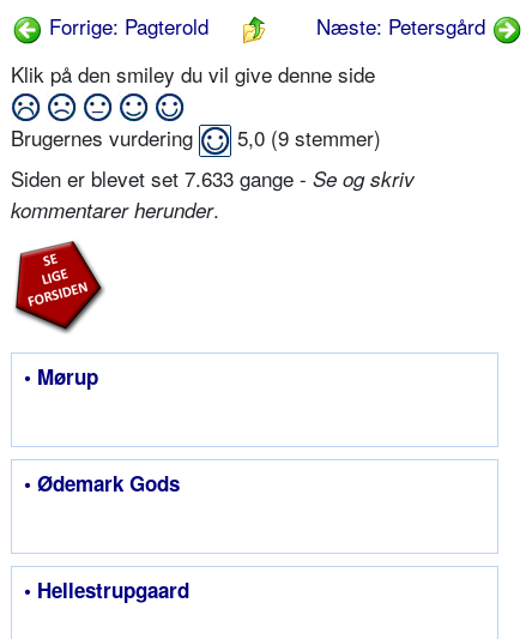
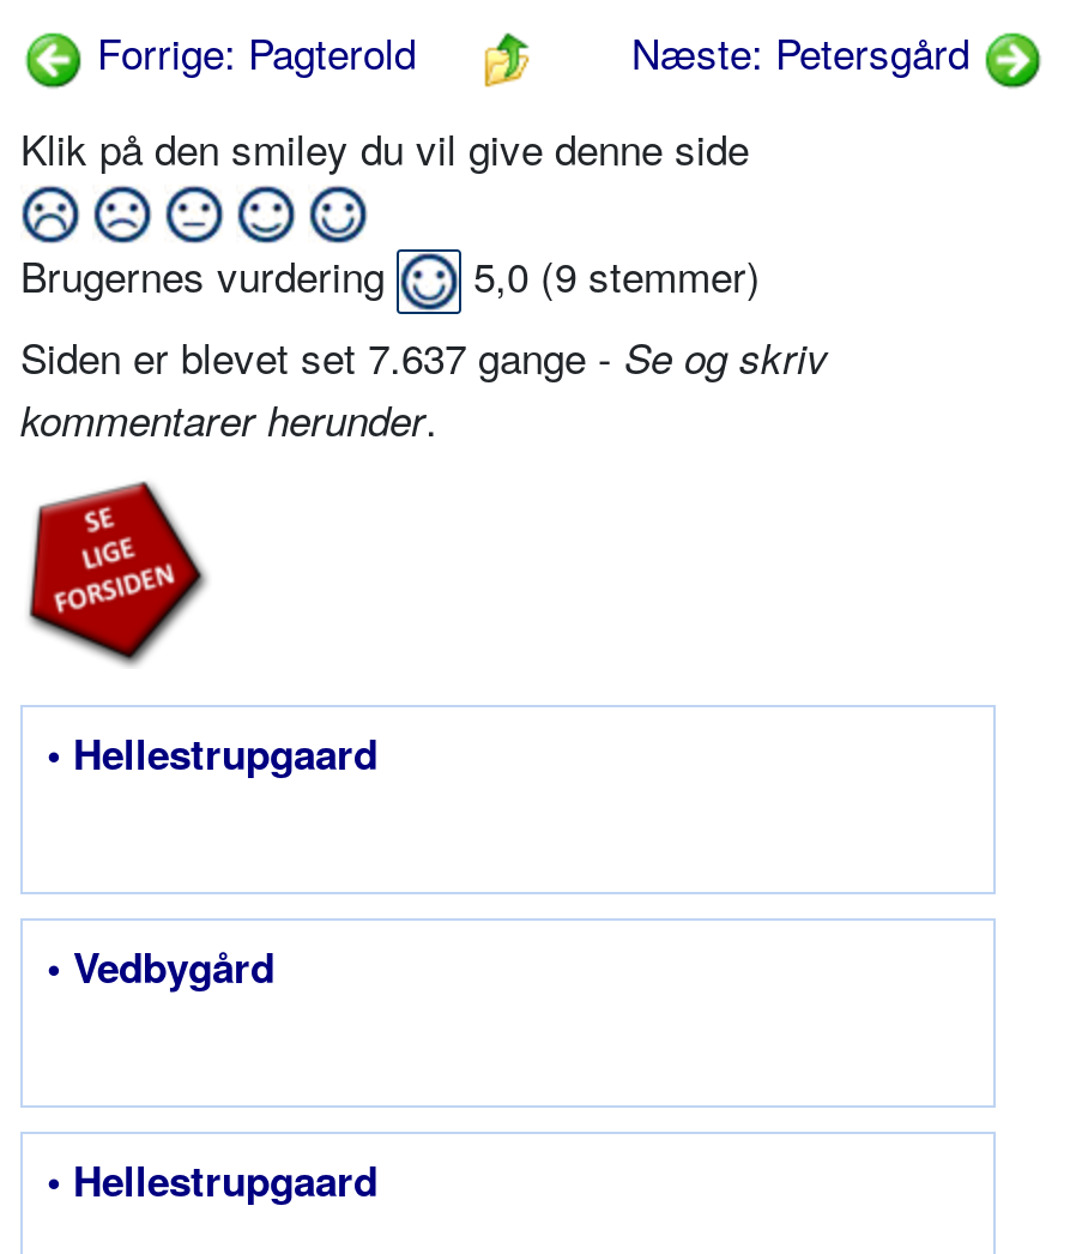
[11,163,415,193] Siden er blevet set 7.633 gange - Se og skriv -> [20,326,828,386] Siden er blevet set 7.637 gange - Se og skriv
[24,362,98,391] • Mørup -> [47,724,377,782] • Hellestrupgaard
[24,469,180,498] • Ødemark Gods -> [47,938,274,995] • Vedbygård

